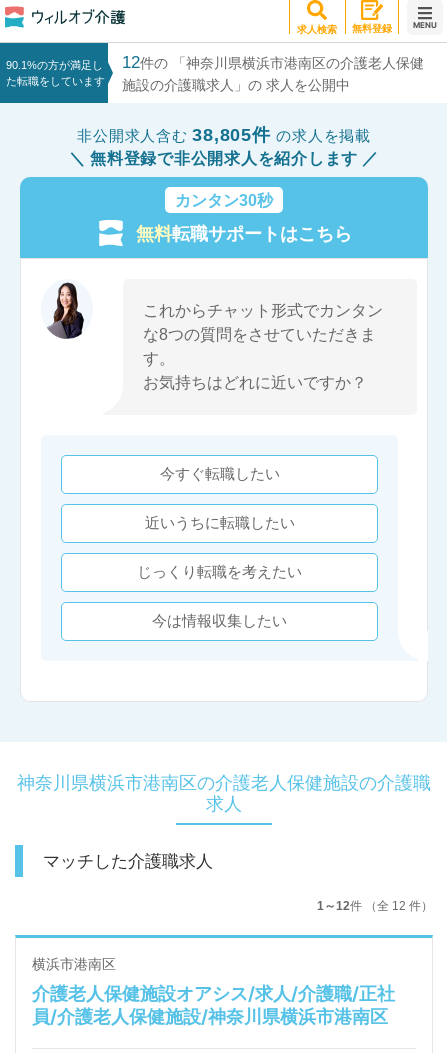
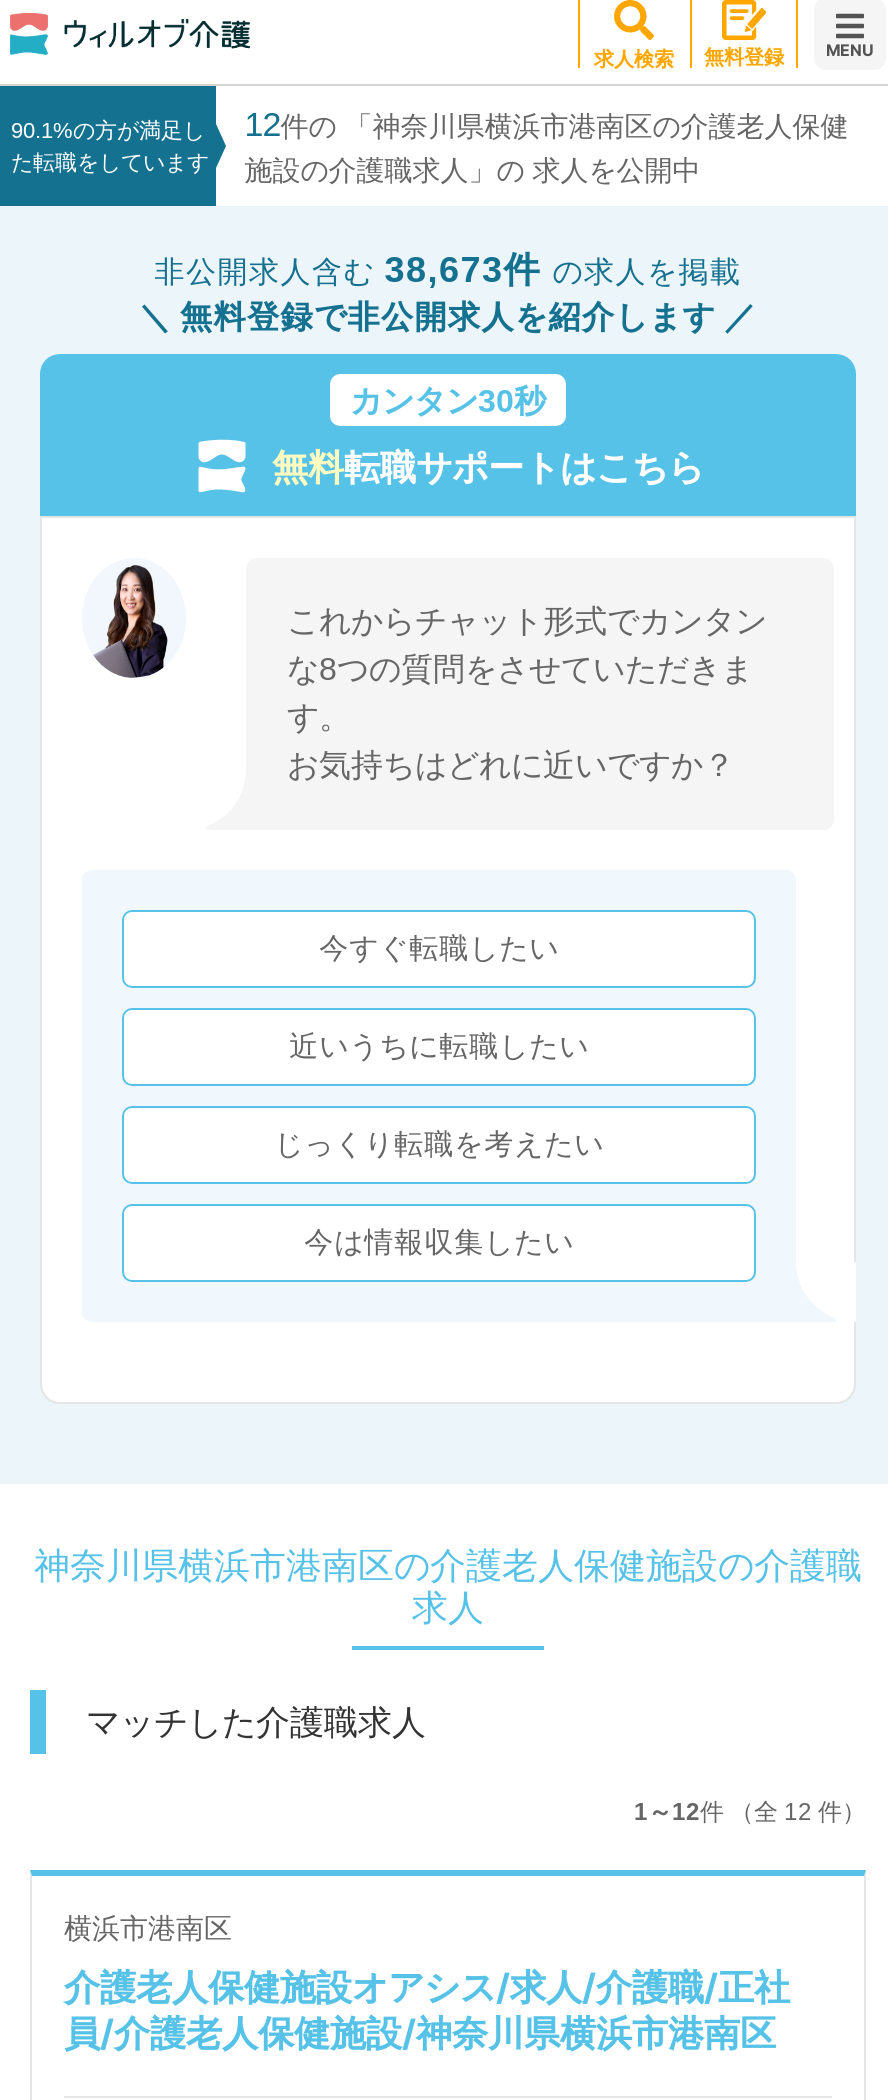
[77,124,371,144] 非公開求人含む38,805件の求人を掲載 -> [154,249,742,289] 非公開求人含む38,673件の求人を掲載

